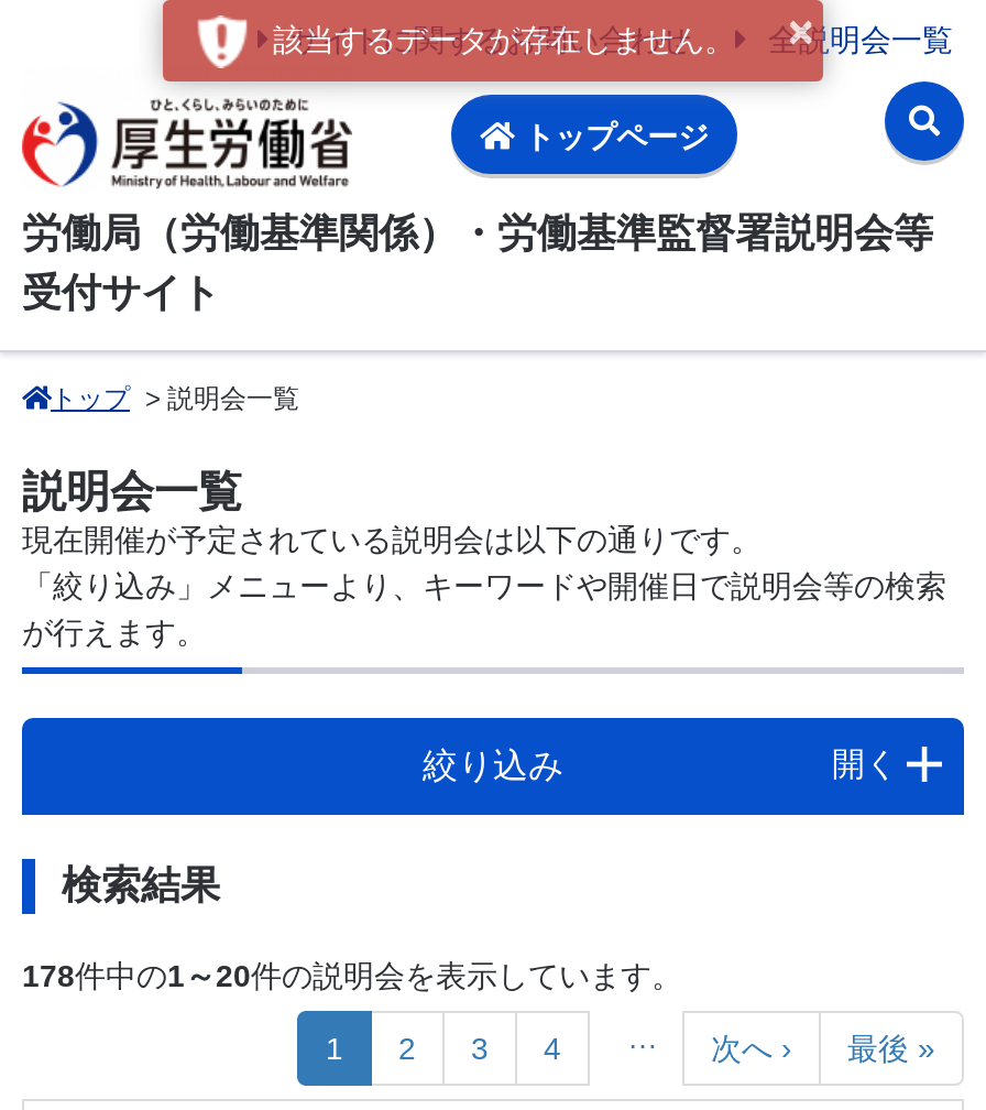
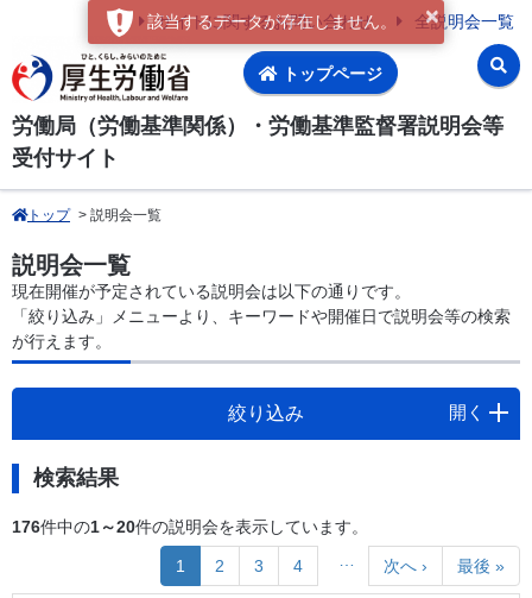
[22,957,682,992] 178件中の1～20件の説明会を表示しています。 -> [12,517,368,536] 176件中の1～20件の説明会を表示しています。

